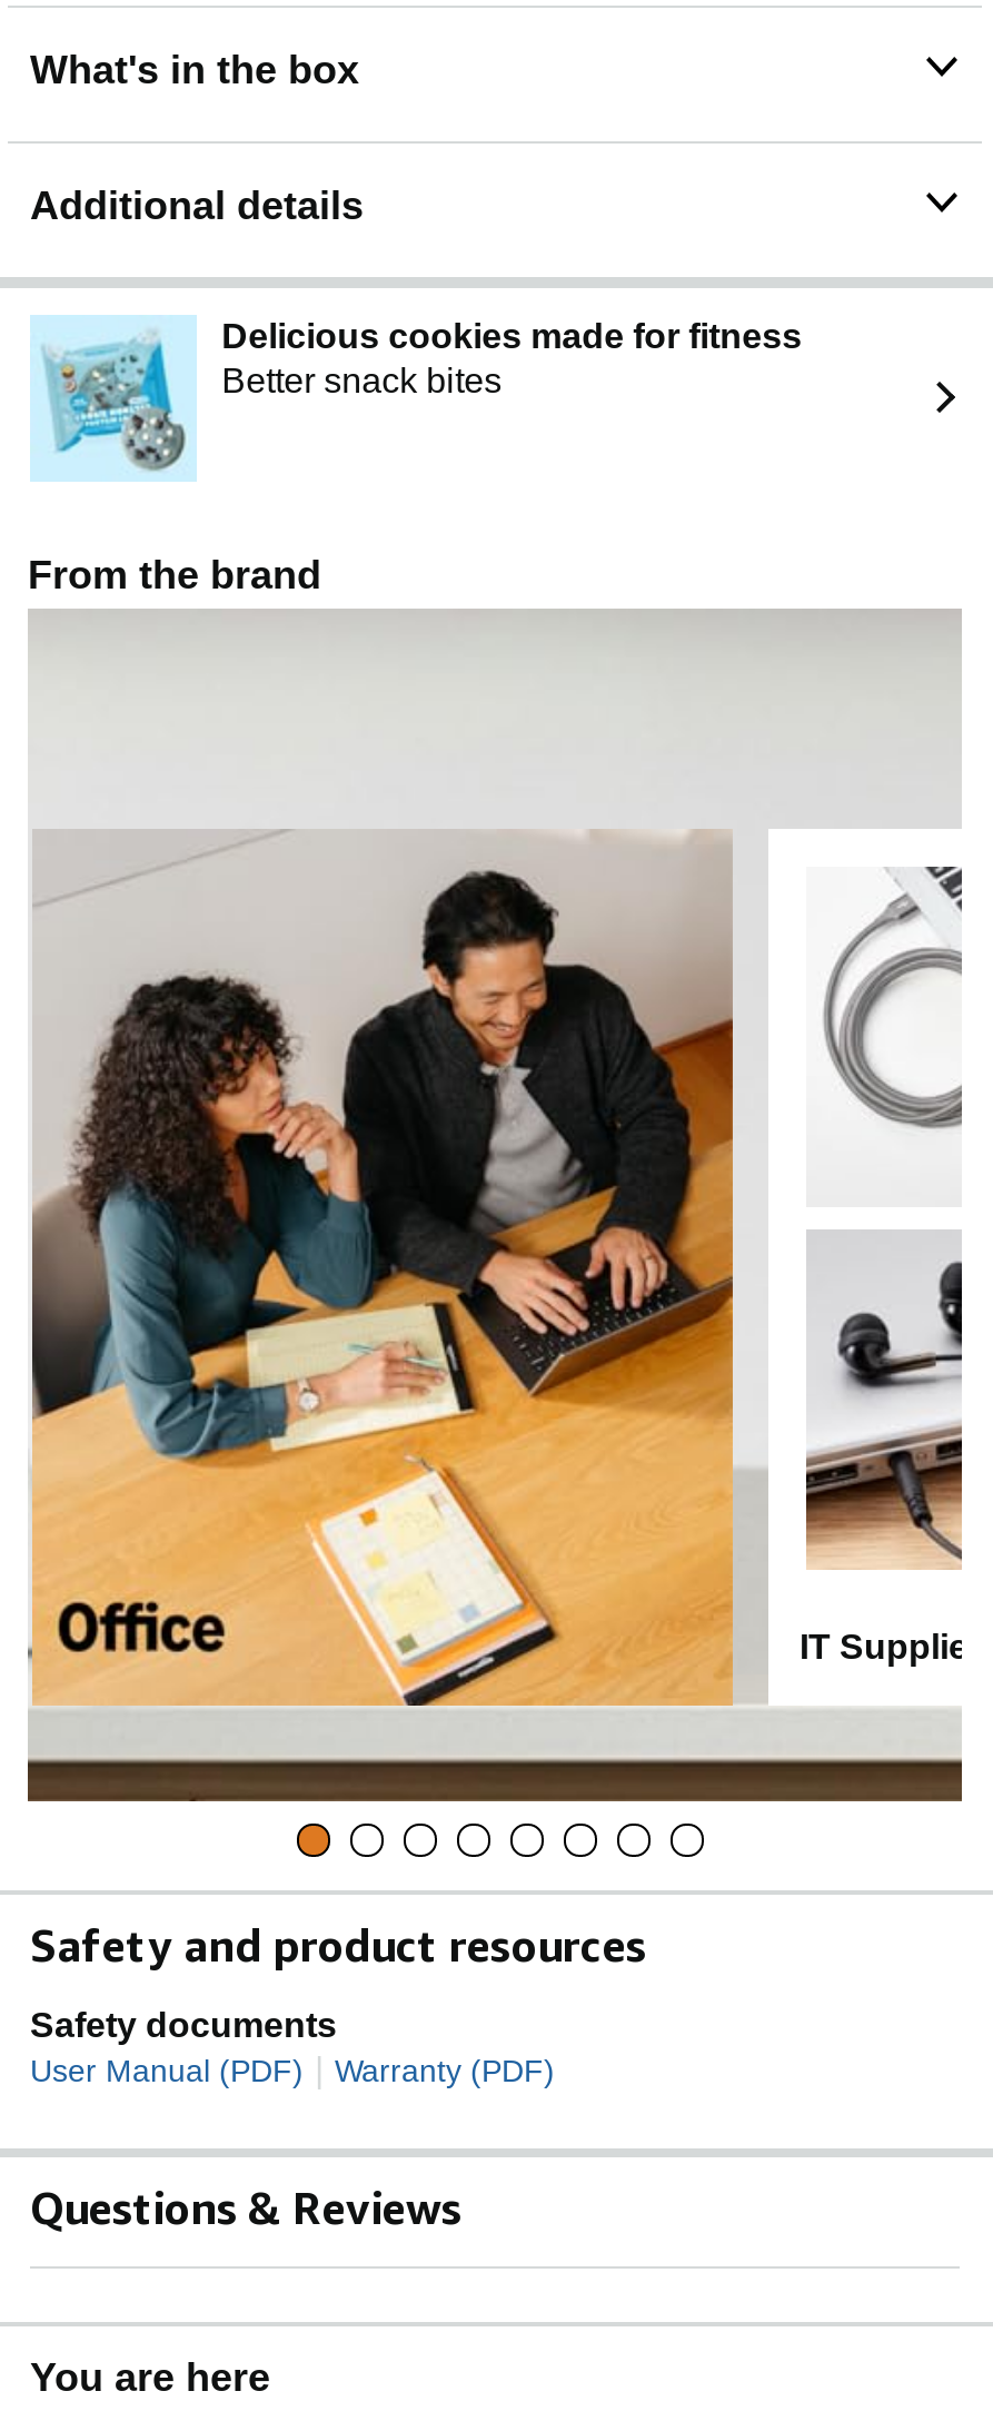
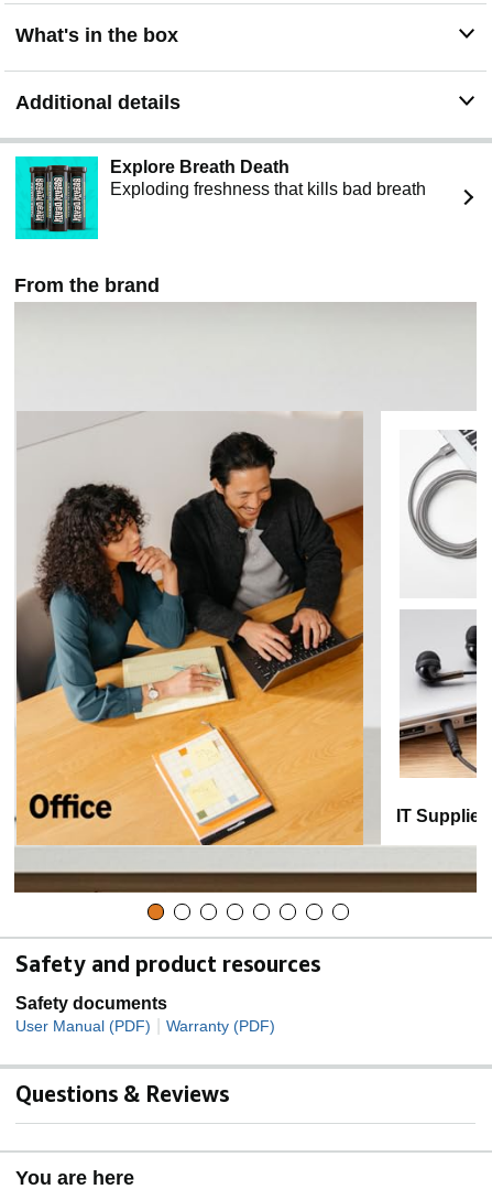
[30,315,802,482] [image] | Delicious cookies made for fitness | Better snack bites -> [14,155,426,240] [image] | Explore Breath Death | Exploding freshness that kills bad breath

